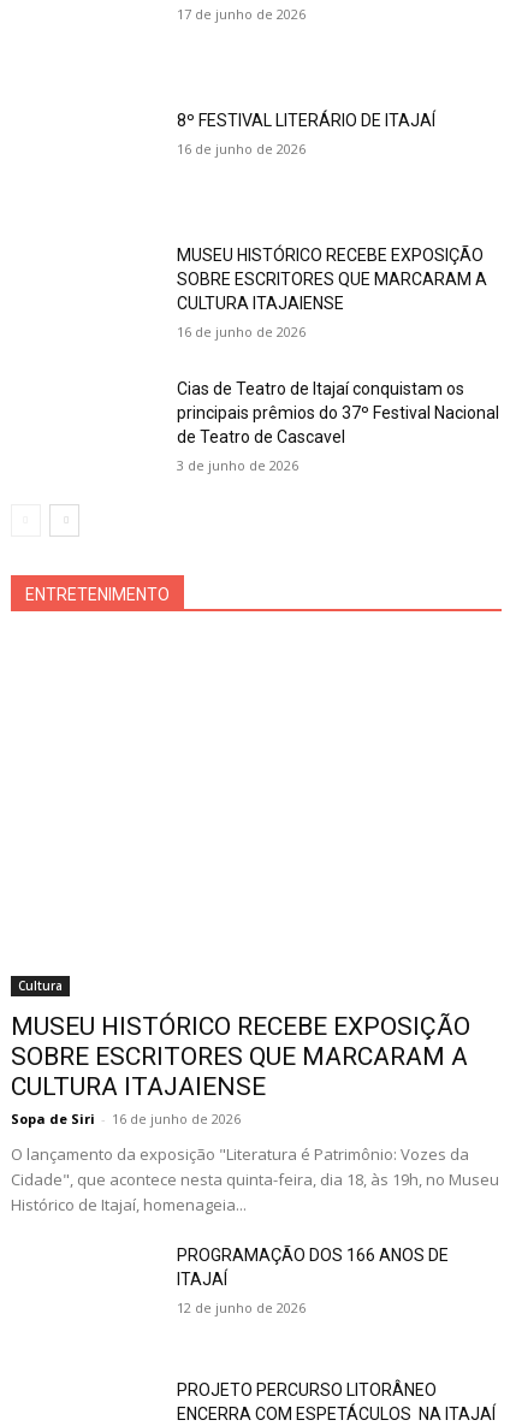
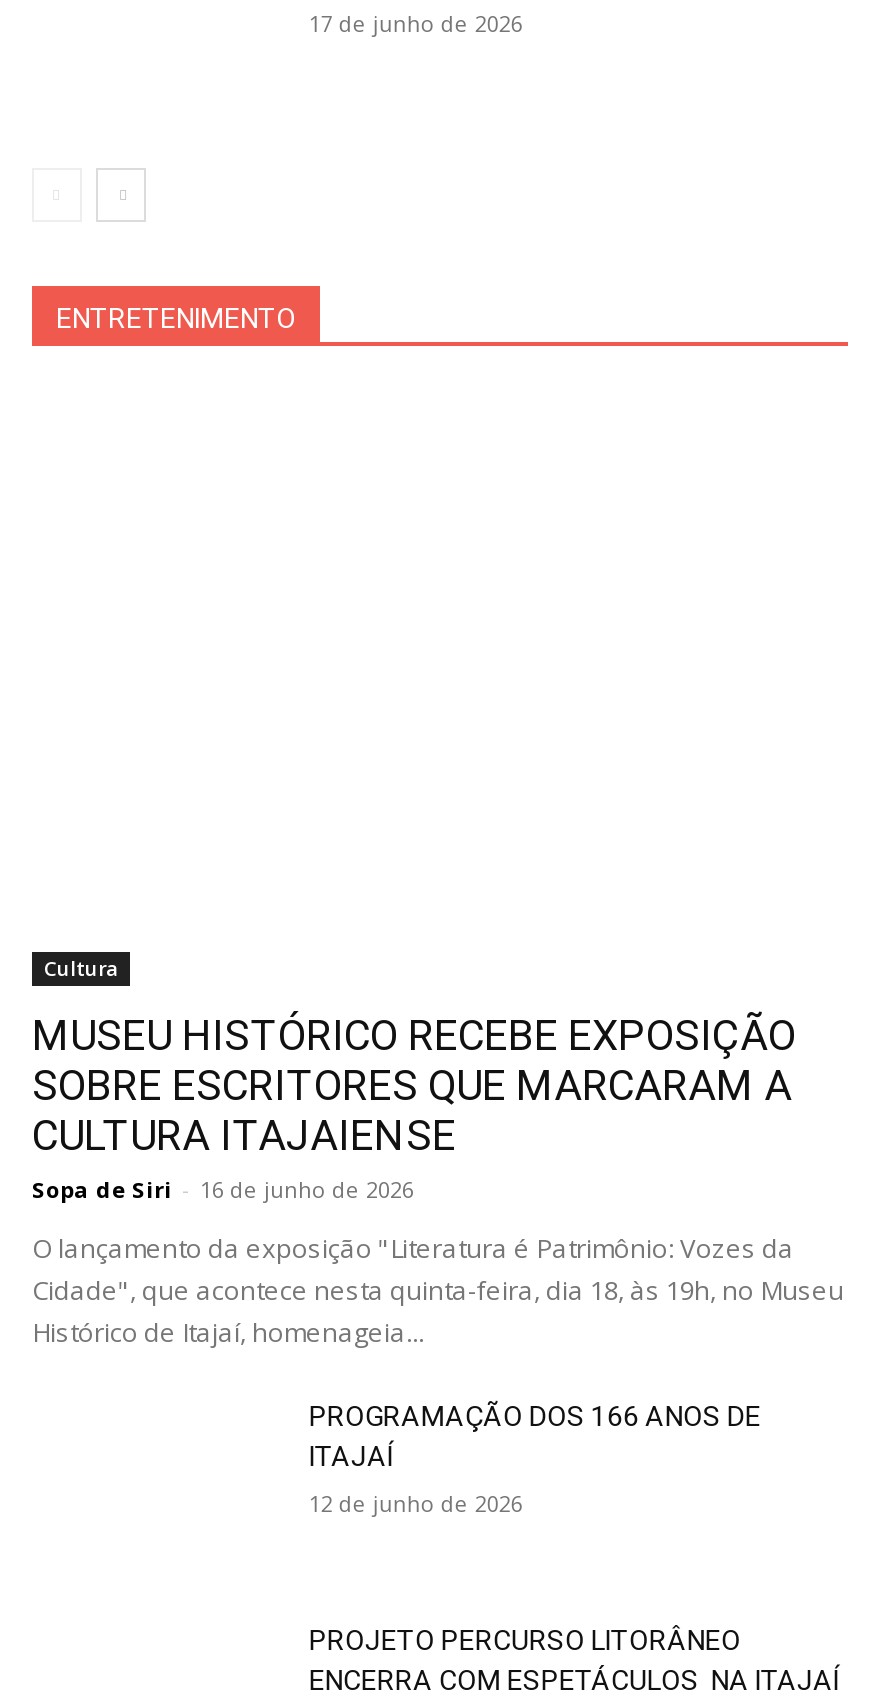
[177,111,436,158] 8º FESTIVAL LITERÁRIO DE ITAJAÍ | 16 de junho de 2026 -> none
[177,245,500,475] MUSEU HISTÓRICO RECEBE EXPOSIÇÃO | SOBRE ESCRITORES QUE MARCARAM A | CULTURA ITAJAIENSE | 16 de junho de 2026 | Cias de Teatro de Itajaí conquistam os | principais prêmios do 37º Festival Nacional | de Teatro de Cascavel | 3 de junho de 2026 -> none

